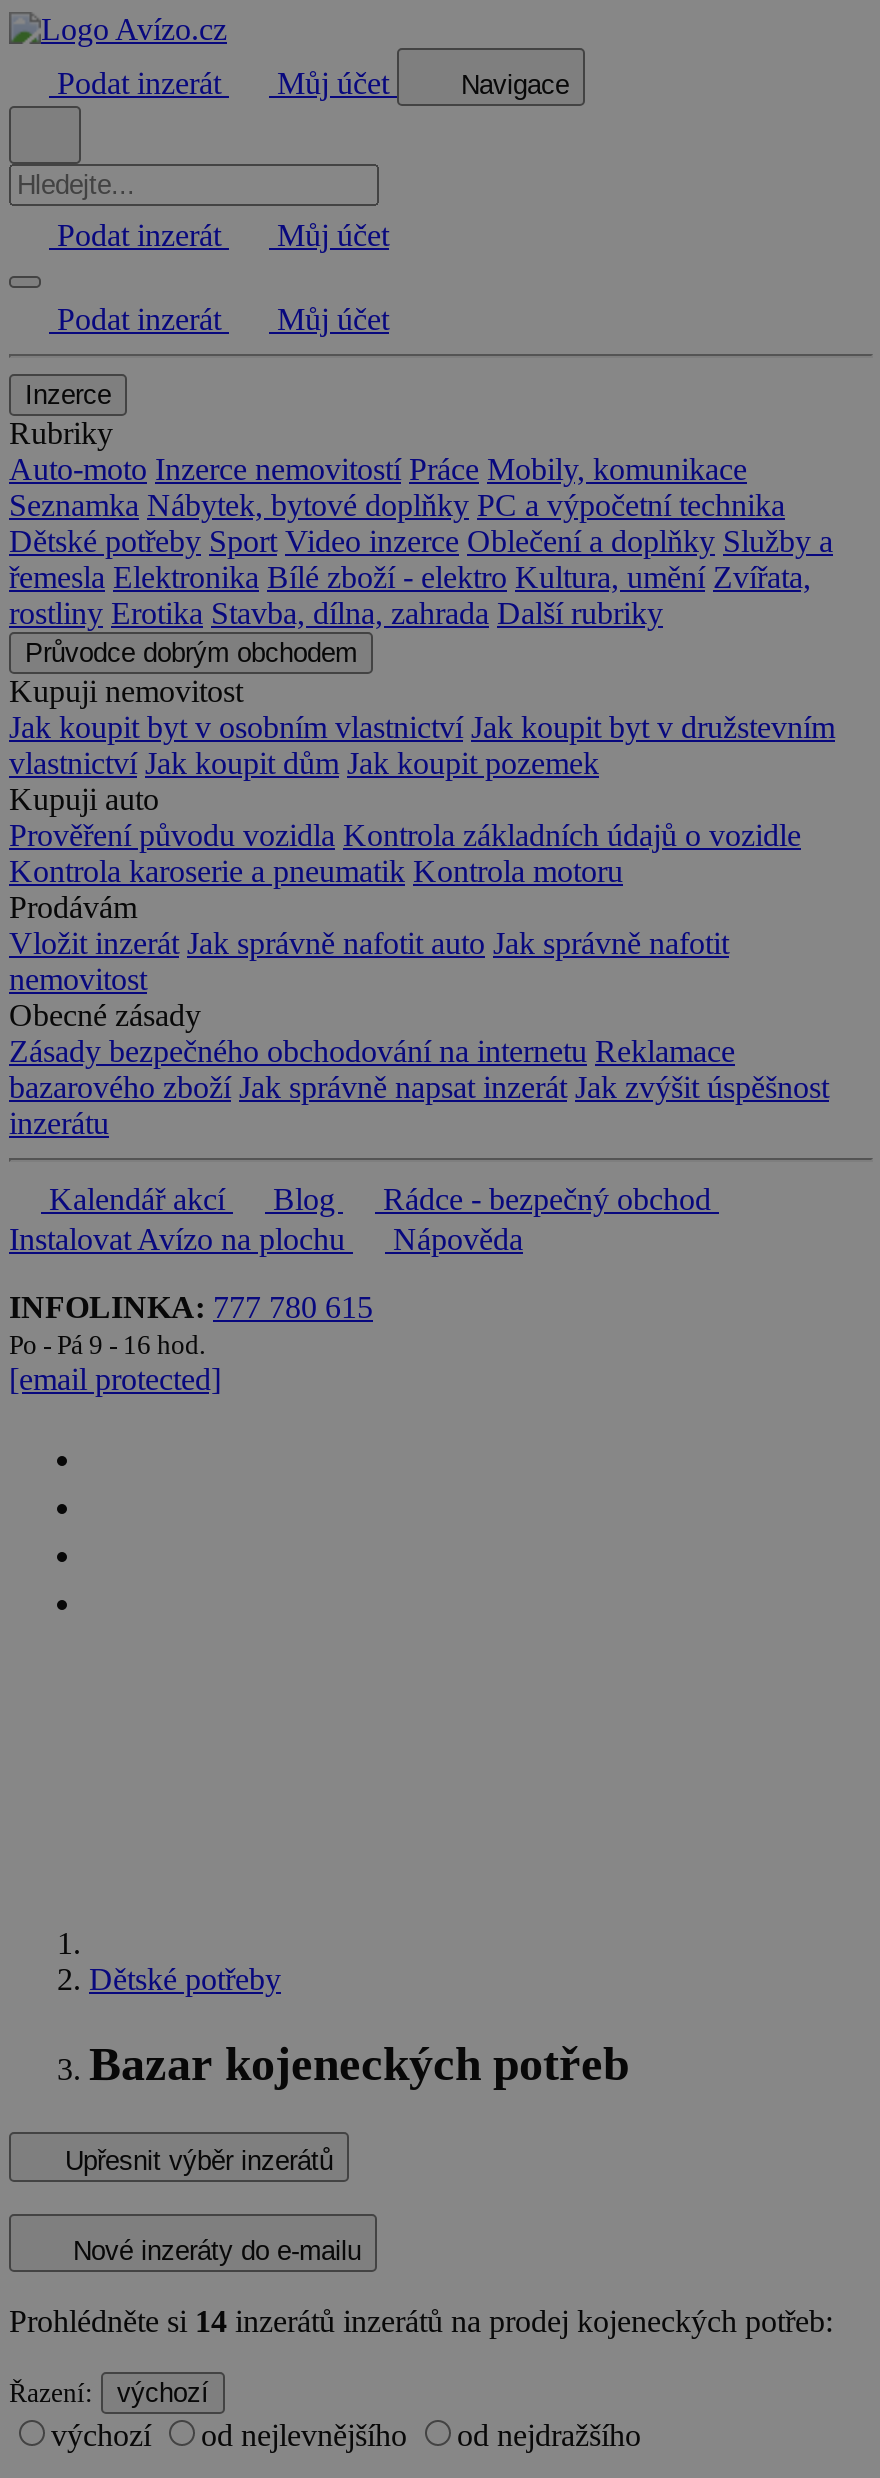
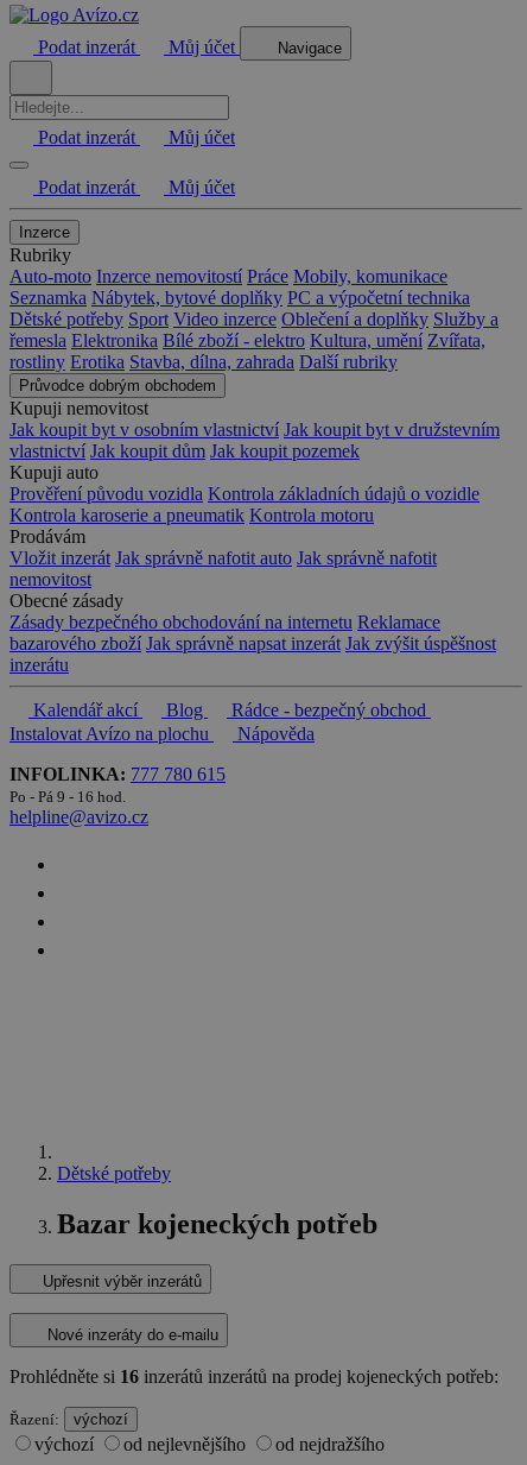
[9,1362,221,1396] [email protected] -> [9,807,148,827] helpline@avizo.cz
[9,2304,833,2338] Prohlédněte si 14 inzerátů inzerátů na prodej kojeneckých potřeb: -> [9,1366,499,1386] Prohlédněte si 16 inzerátů inzerátů na prodej kojeneckých potřeb:

